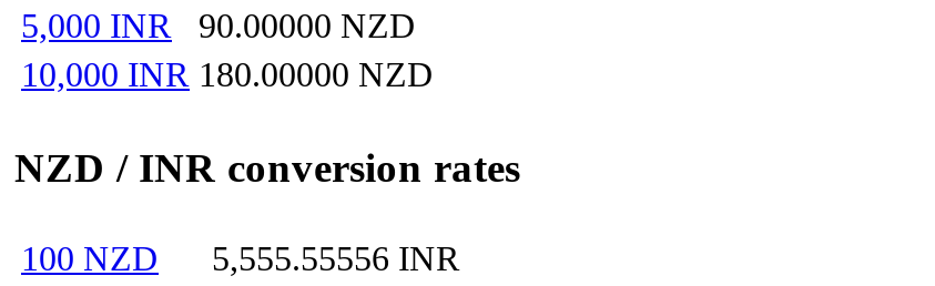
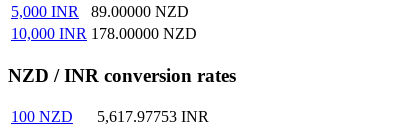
[21,7,416,44] 5,000 INR 90.00000 NZD -> [11,3,189,20] 5,000 INR 89.00000 NZD
[21,55,434,93] 10,000 INR 180.00000 NZD -> [11,25,197,42] 10,000 INR 178.00000 NZD
[21,241,460,278] 100 NZD 5,555.55556 INR -> [11,108,209,125] 100 NZD 5,617.97753 INR

